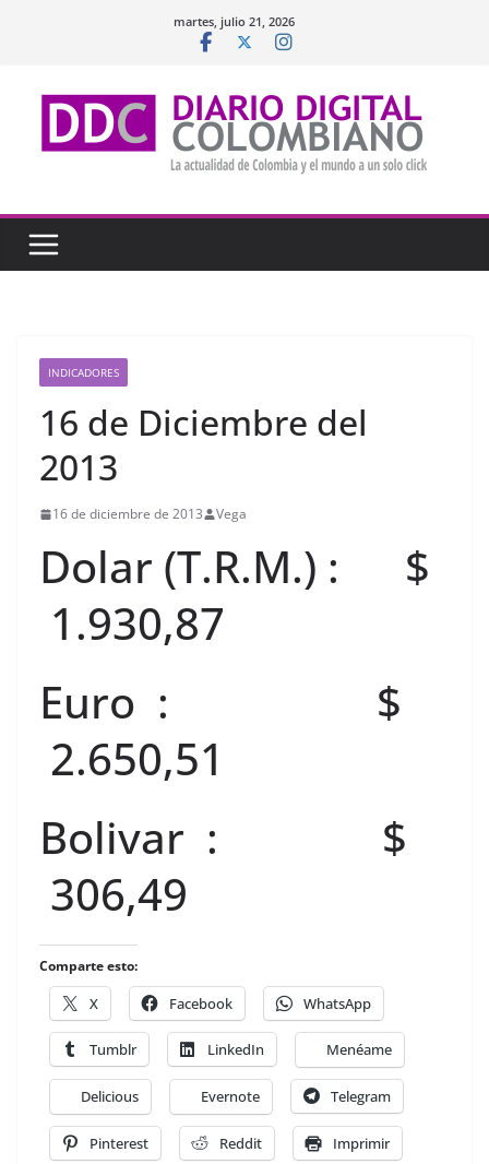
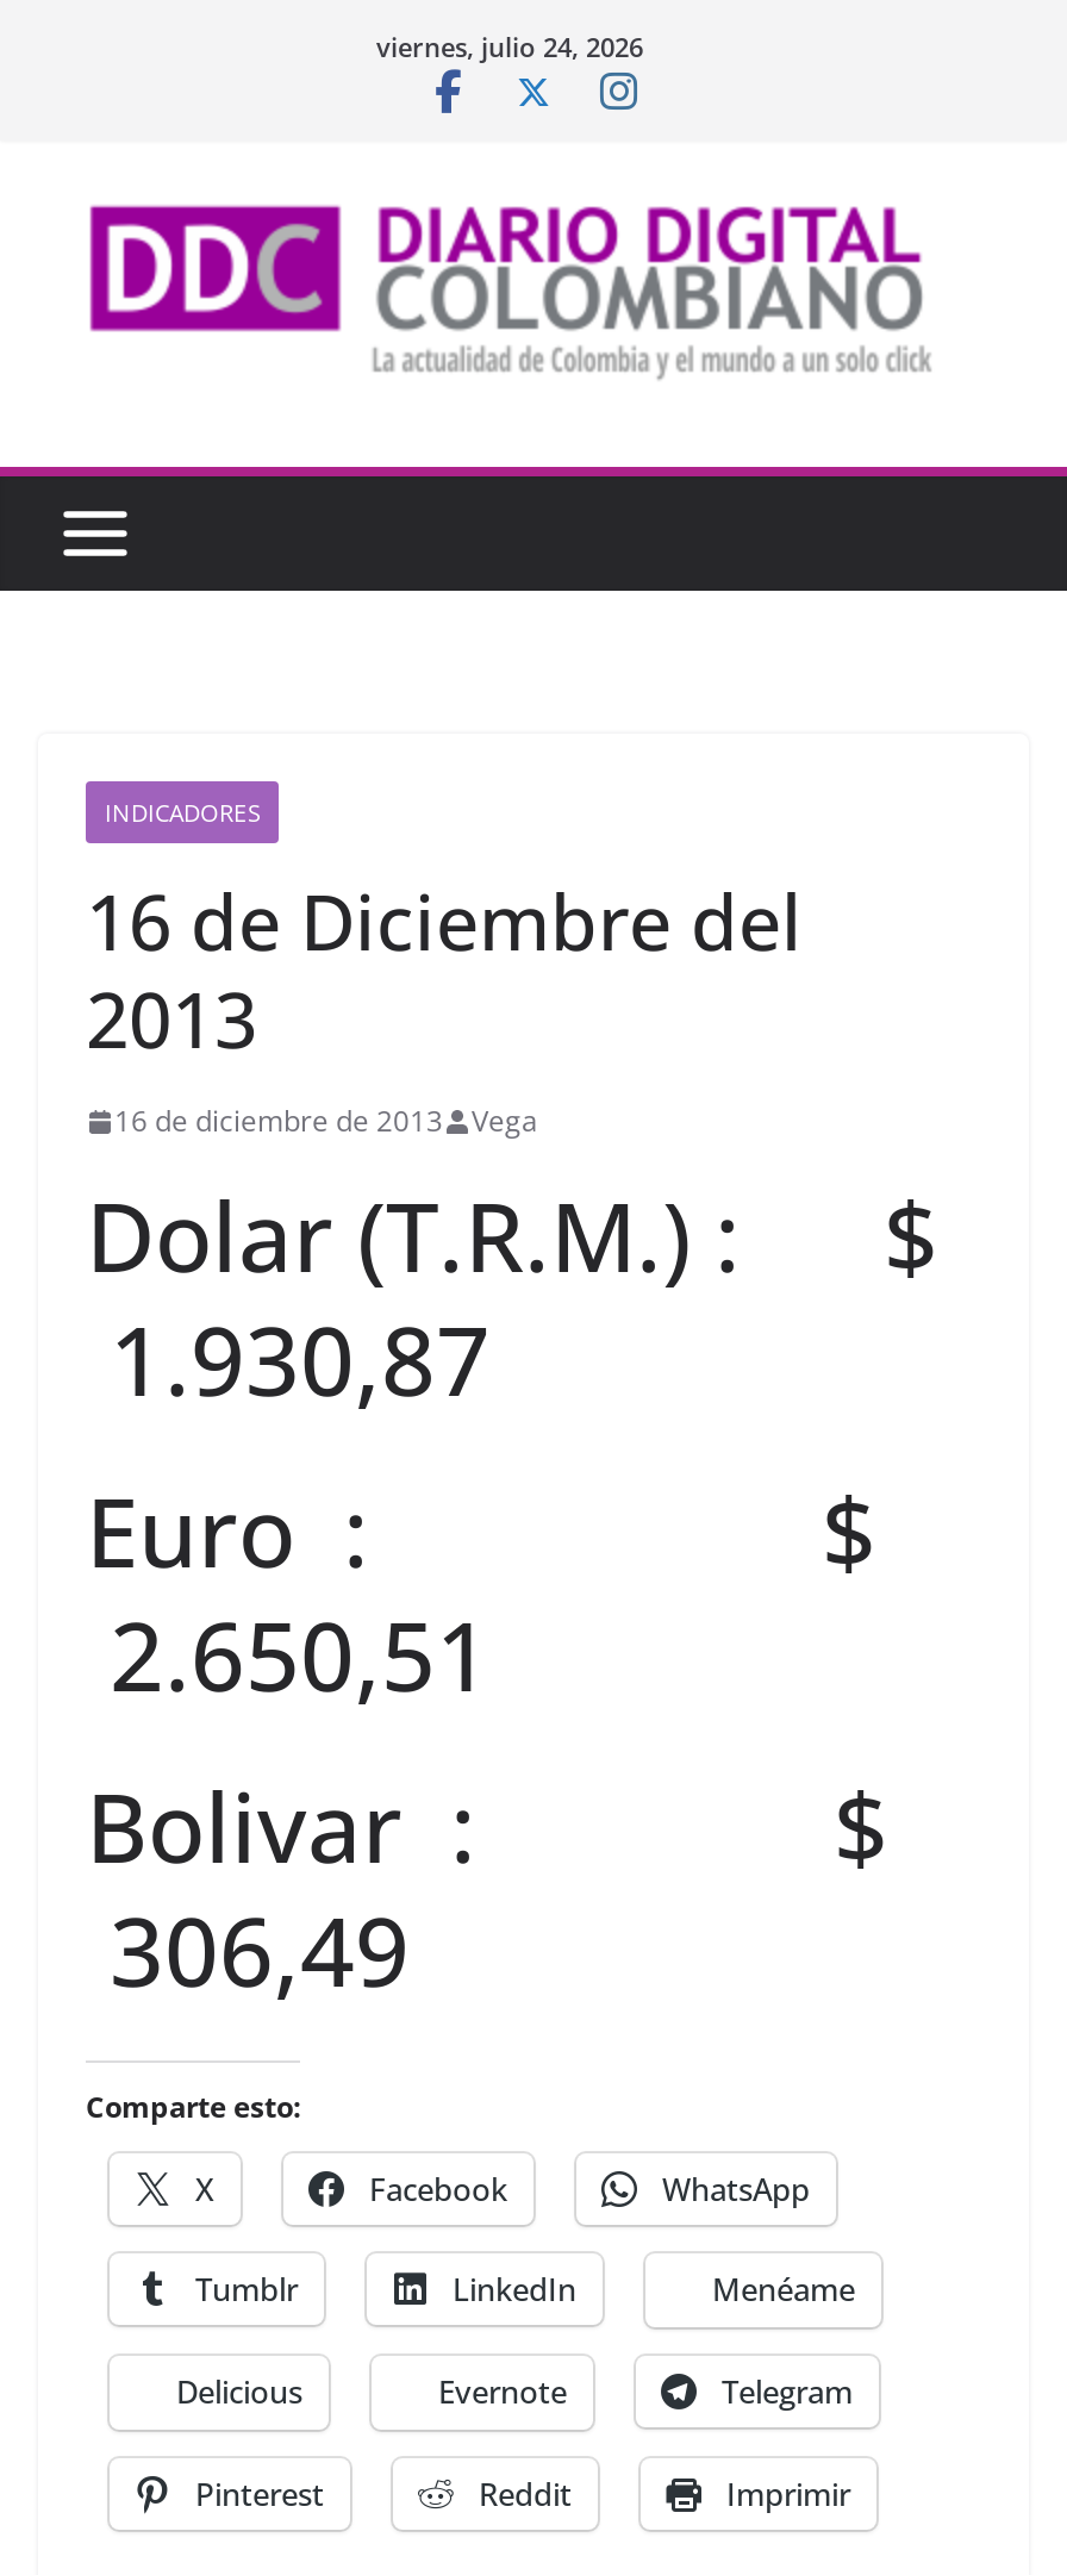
[173,13,294,29] martes, julio 21, 2026 -> [376,29,643,64] viernes, julio 24, 2026

